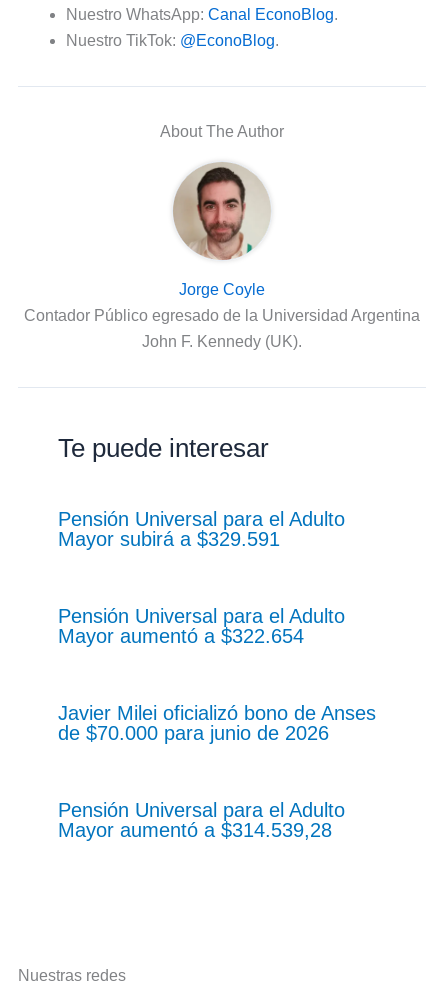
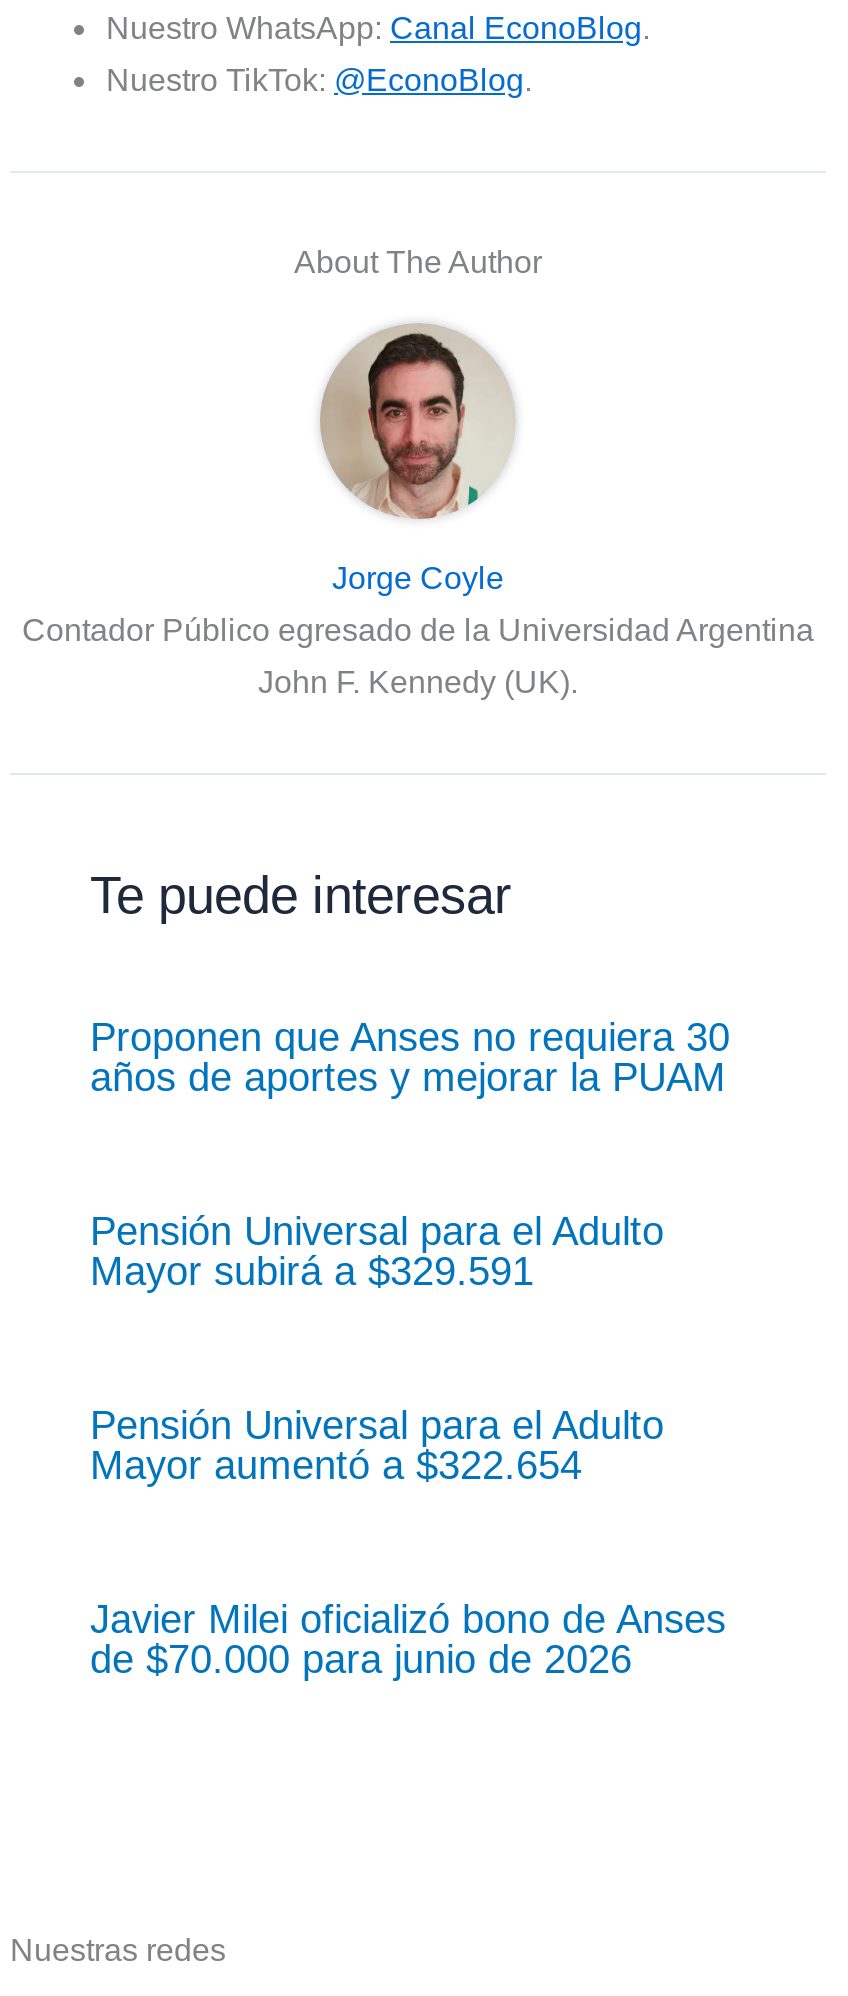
none -> [90,1015,730,1099] Proponen que Anses no requiera 30 | años de aportes y mejorar la PUAM
moved [58,508,376,744] -> [90,1209,726,1681]: Pensión Universal para el Adulto | Mayor subirá a $329.591 | Pensión Universal para el Adulto | Mayor aumentó a $322.654 | Javier Milei oficializó bono de Anses | de $70.000 para junio de 2026
[58,799,345,841] Pensión Universal para el Adulto | Mayor aumentó a $314.539,28 -> none

